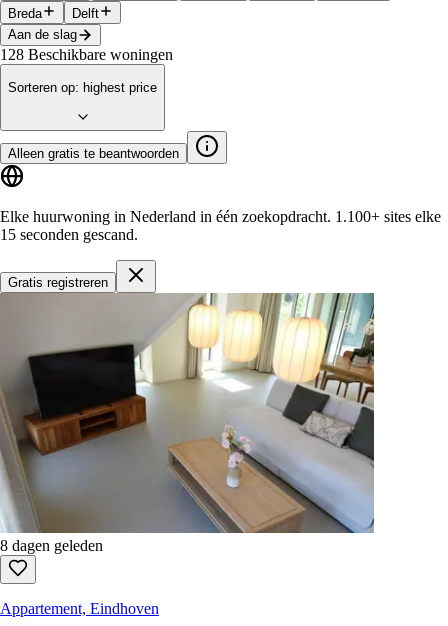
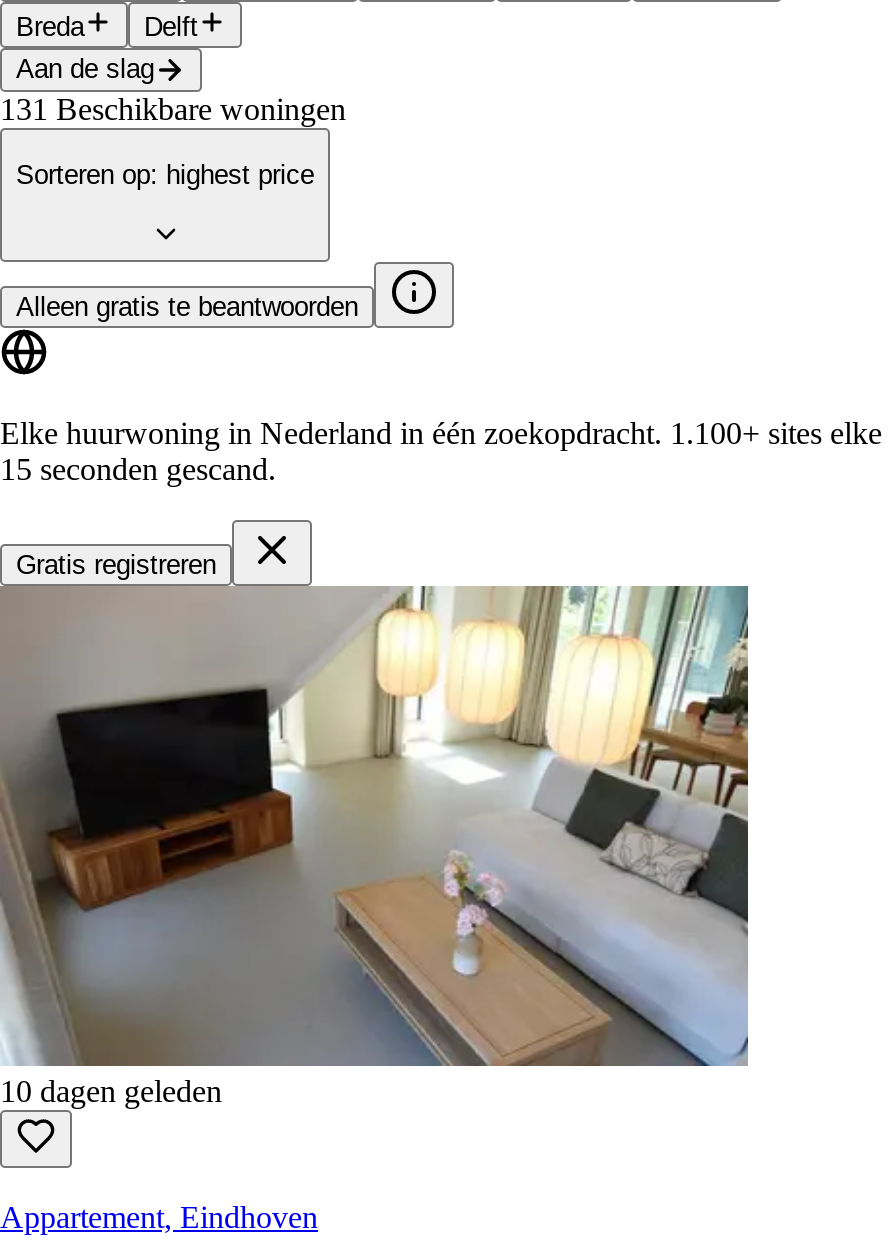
[0,46,173,63] 128 Beschikbare woningen -> [0,92,346,126] 131 Beschikbare woningen
[0,536,103,553] 8 dagen geleden -> [0,1073,222,1107] 10 dagen geleden

